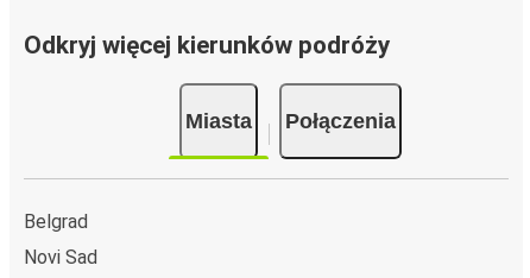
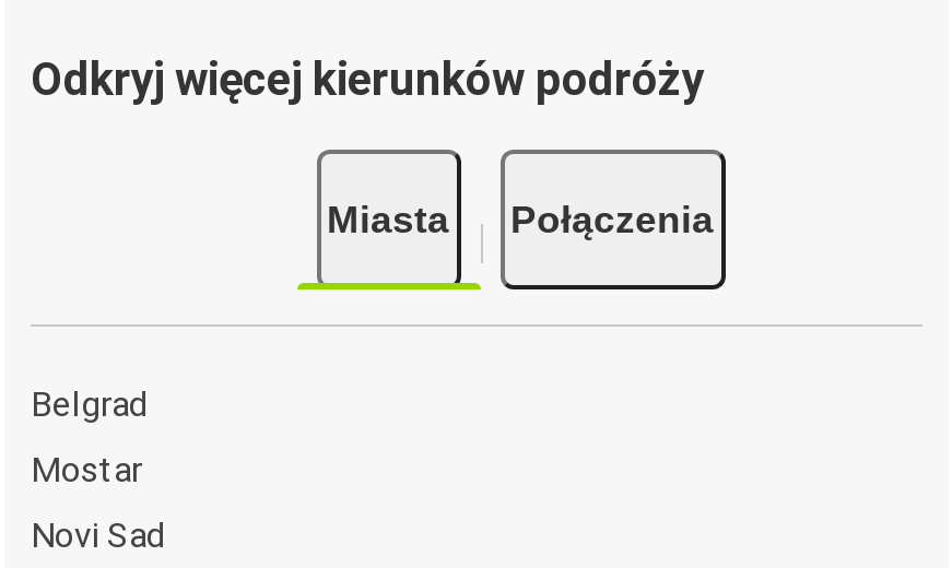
none -> [31,448,142,489] Mostar

